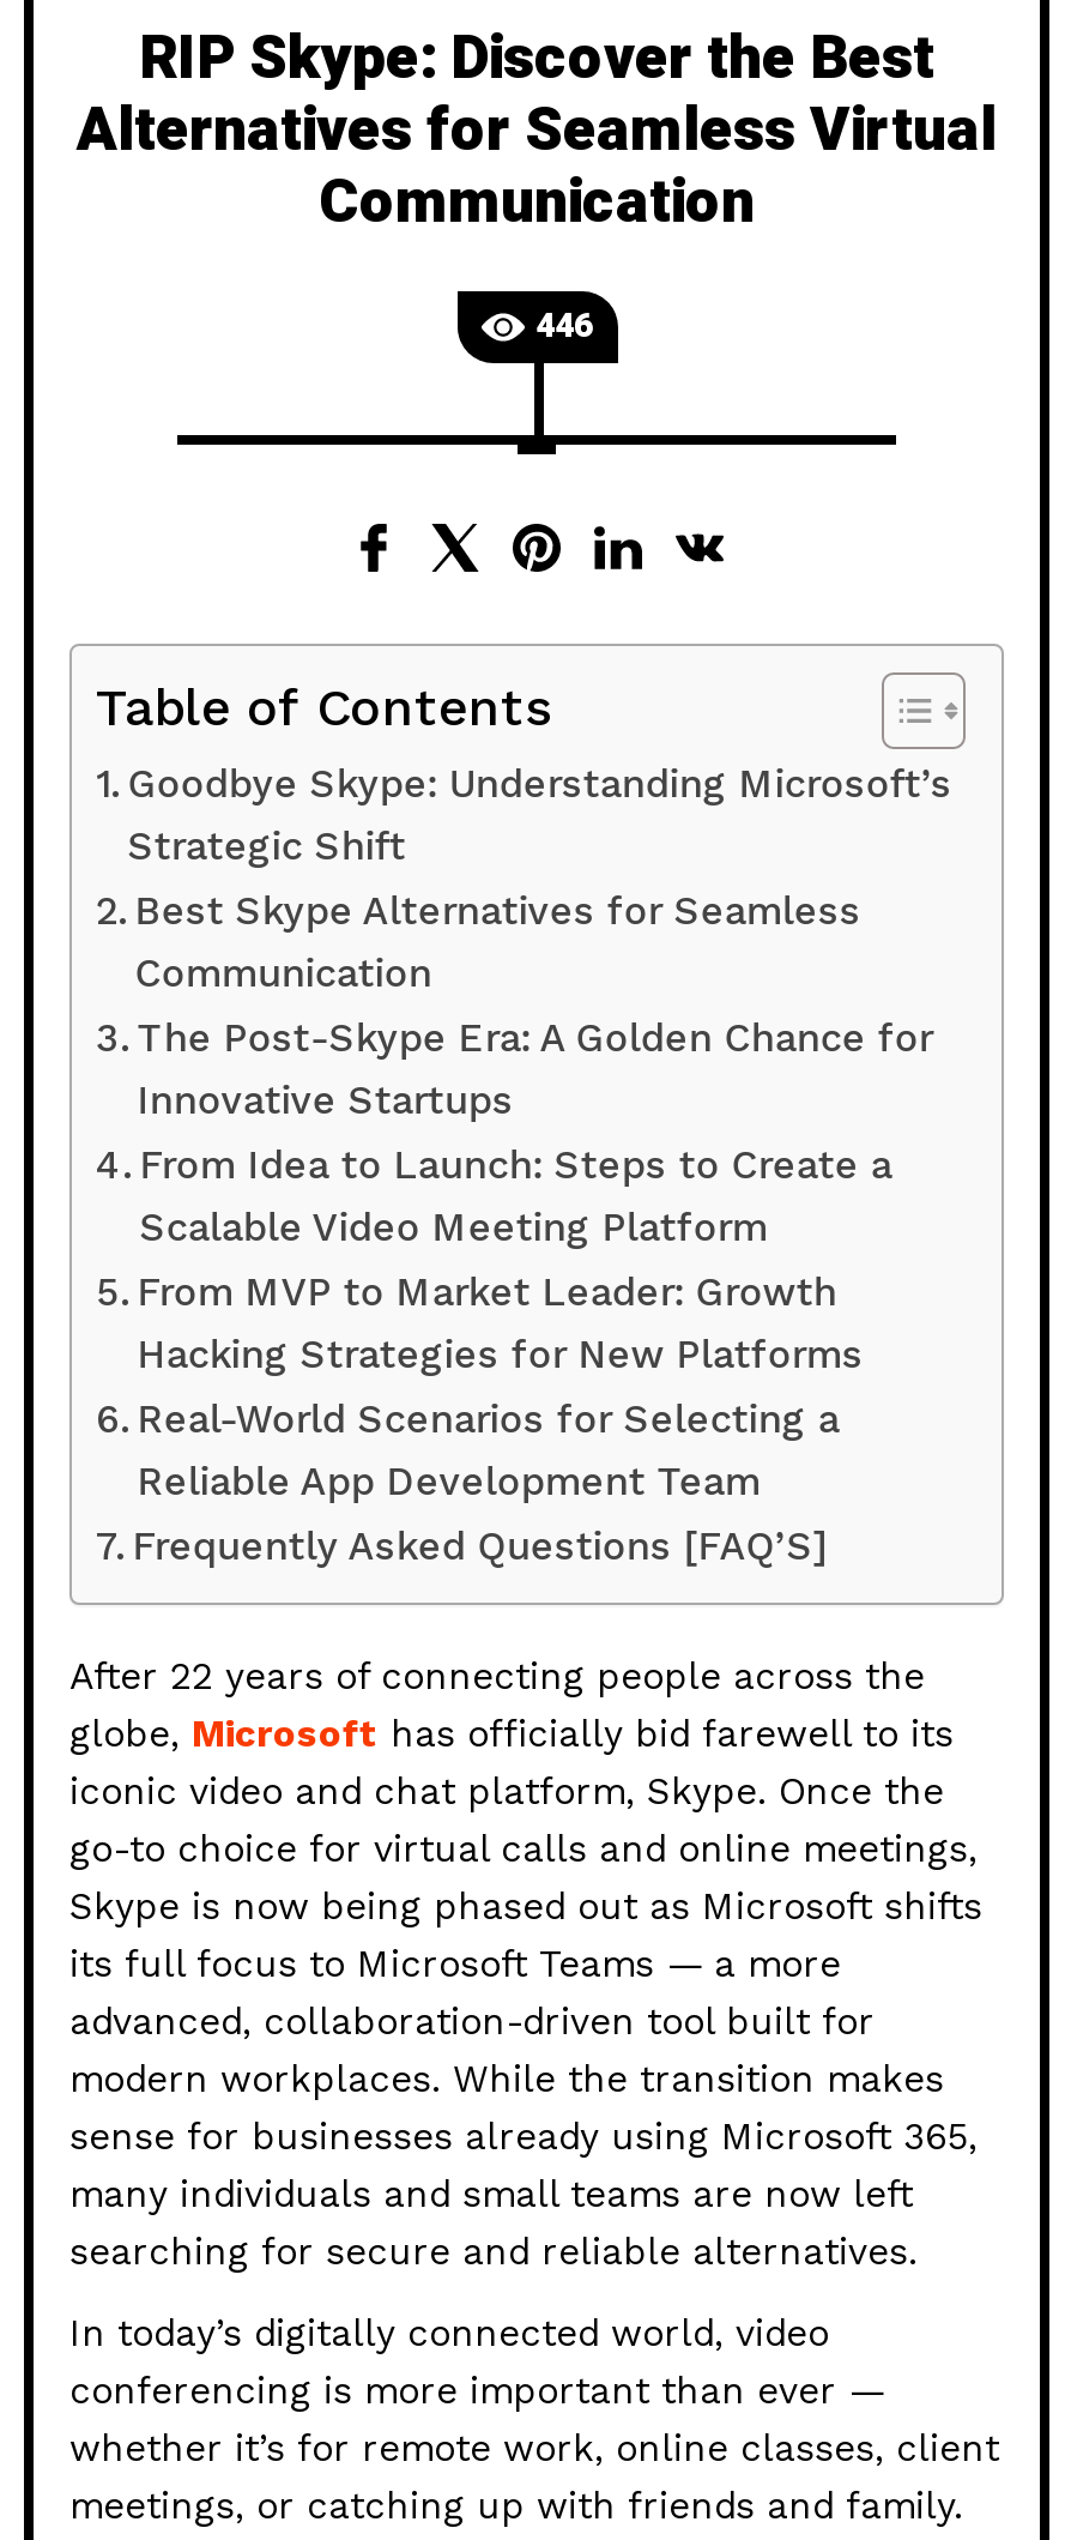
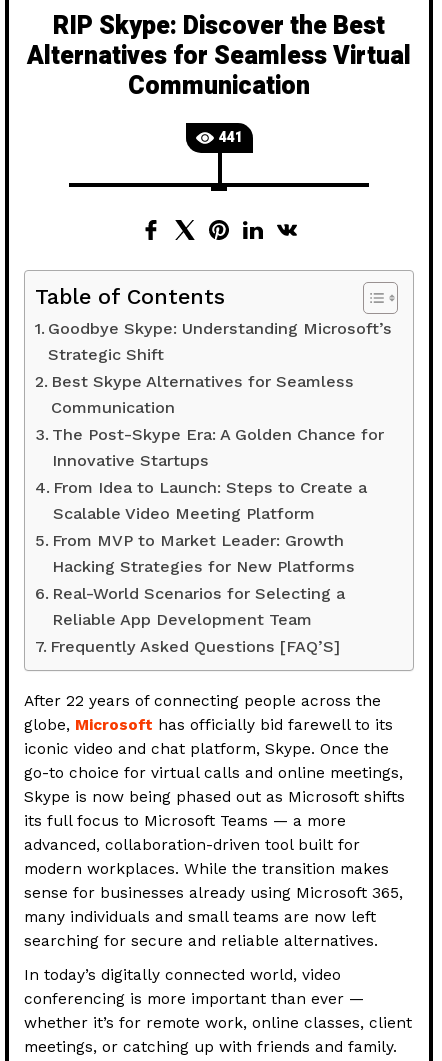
[535,302,593,352] 446 -> [218,127,242,148] 441

